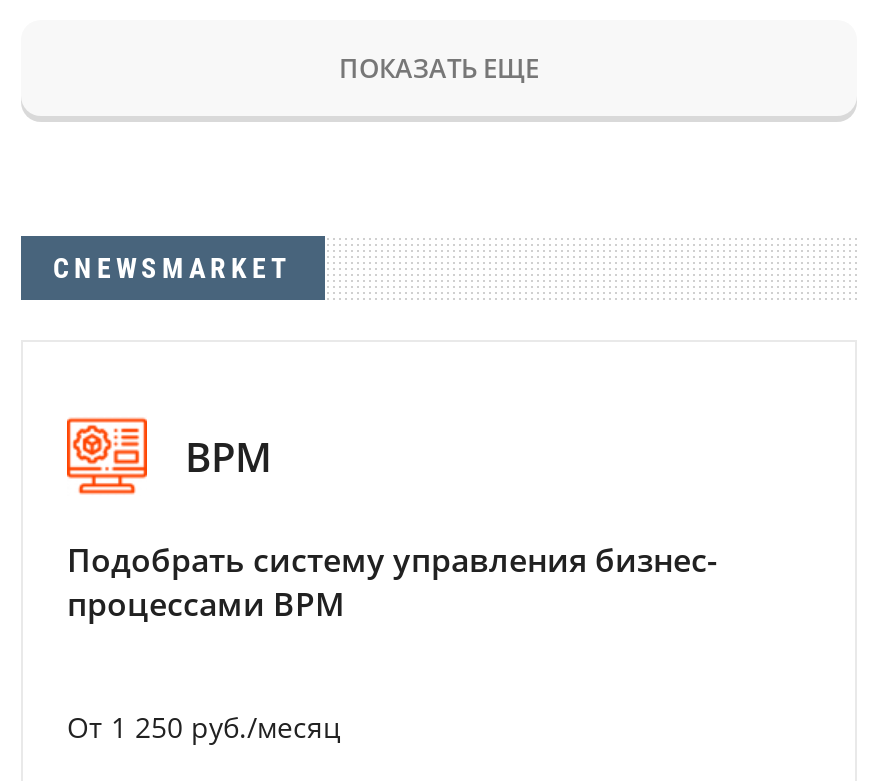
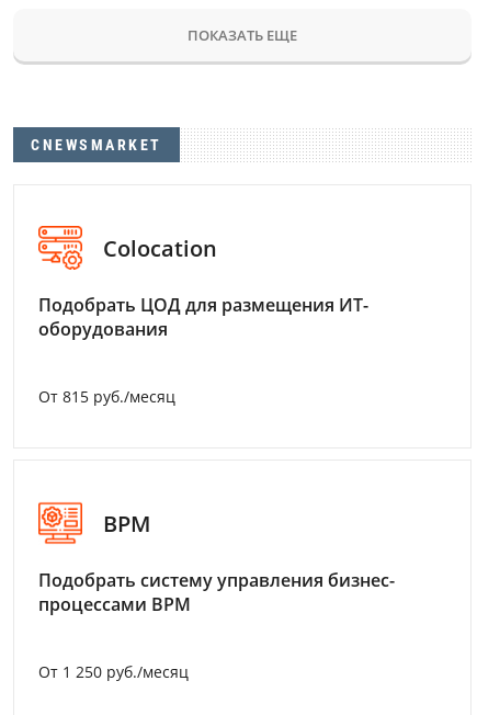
none -> [37,226,368,407] [image] | Colocation | Подобрать ЦОД для размещения ИТ- | оборудования | От 815 руб./месяц

